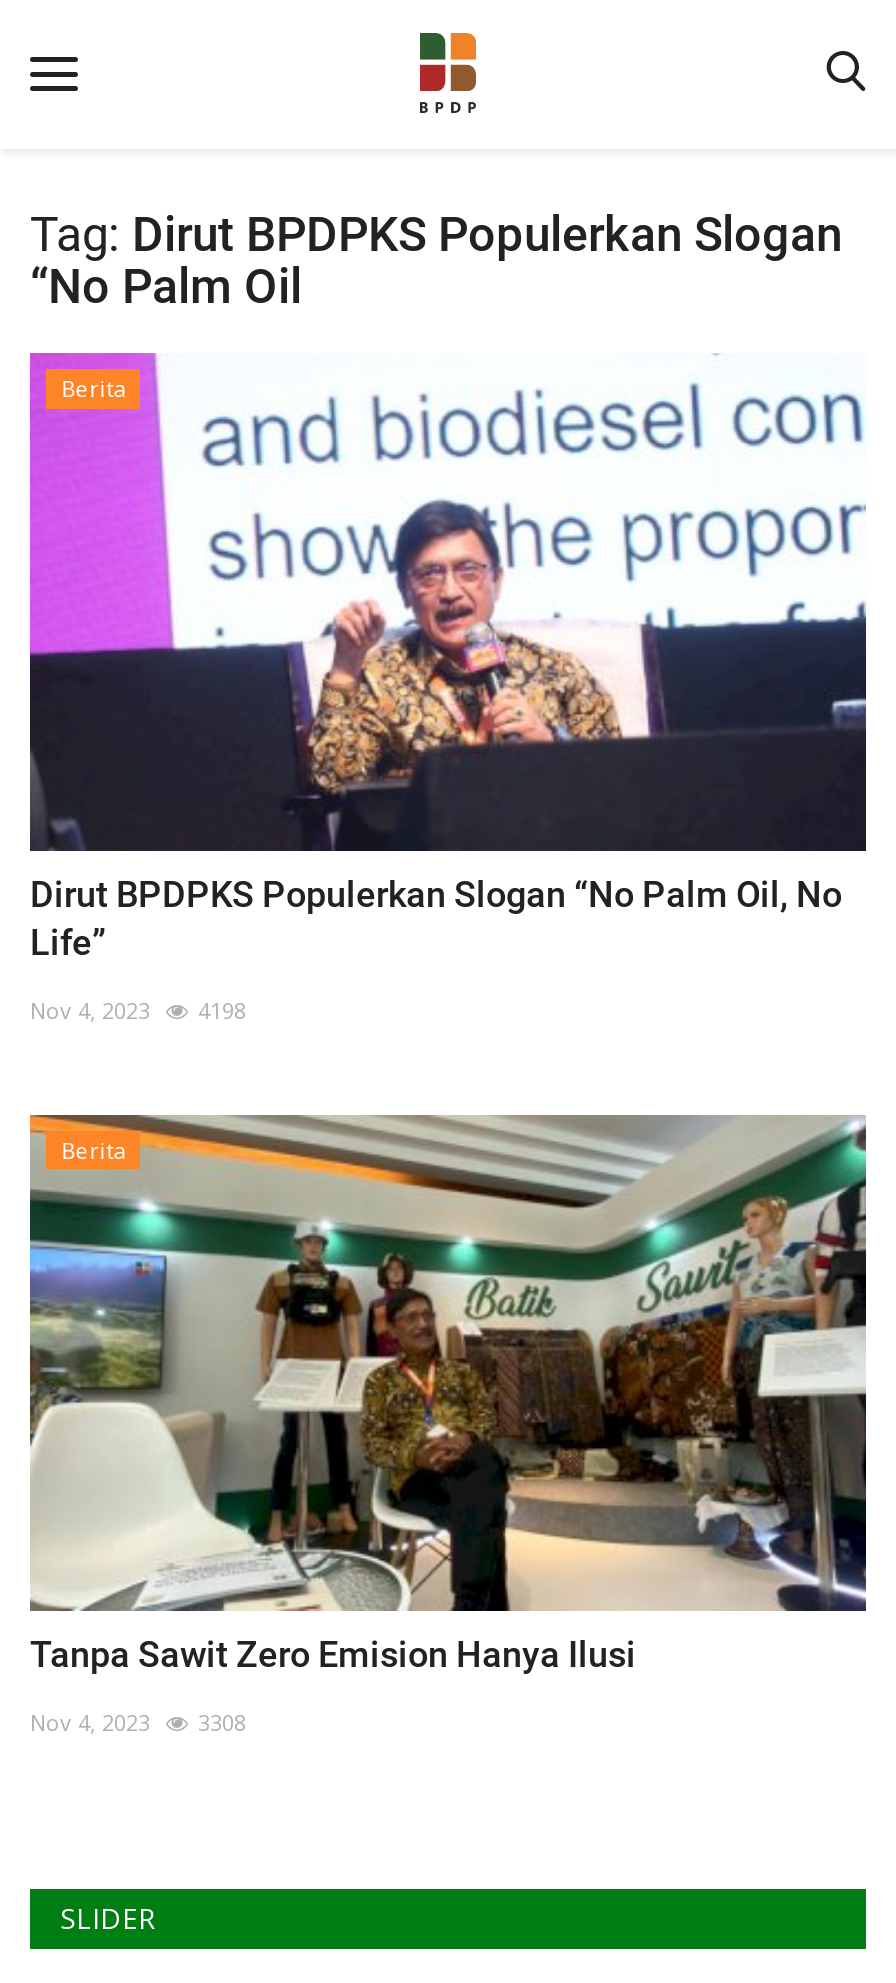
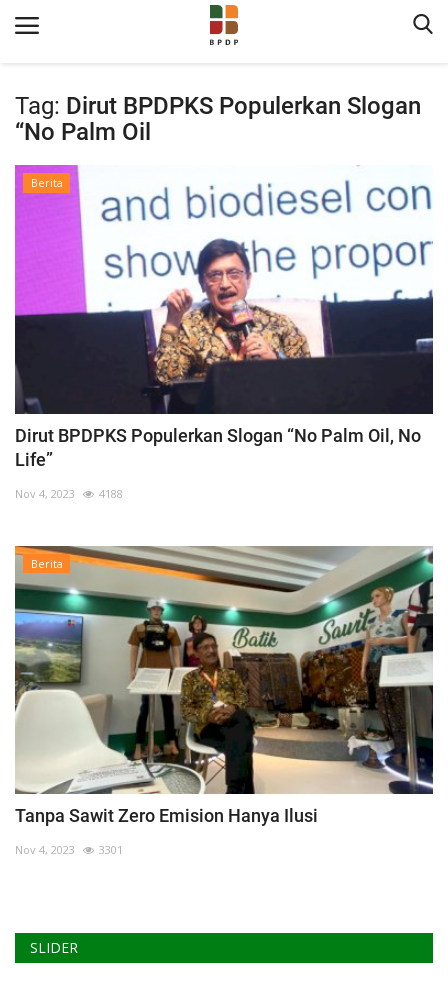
[30,994,246,1024] Nov 4, 2023 4198 -> [15,486,123,501] Nov 4, 2023 4188
[30,1707,246,1737] Nov 4, 2023 3308 -> [15,842,123,857] Nov 4, 2023 3301

